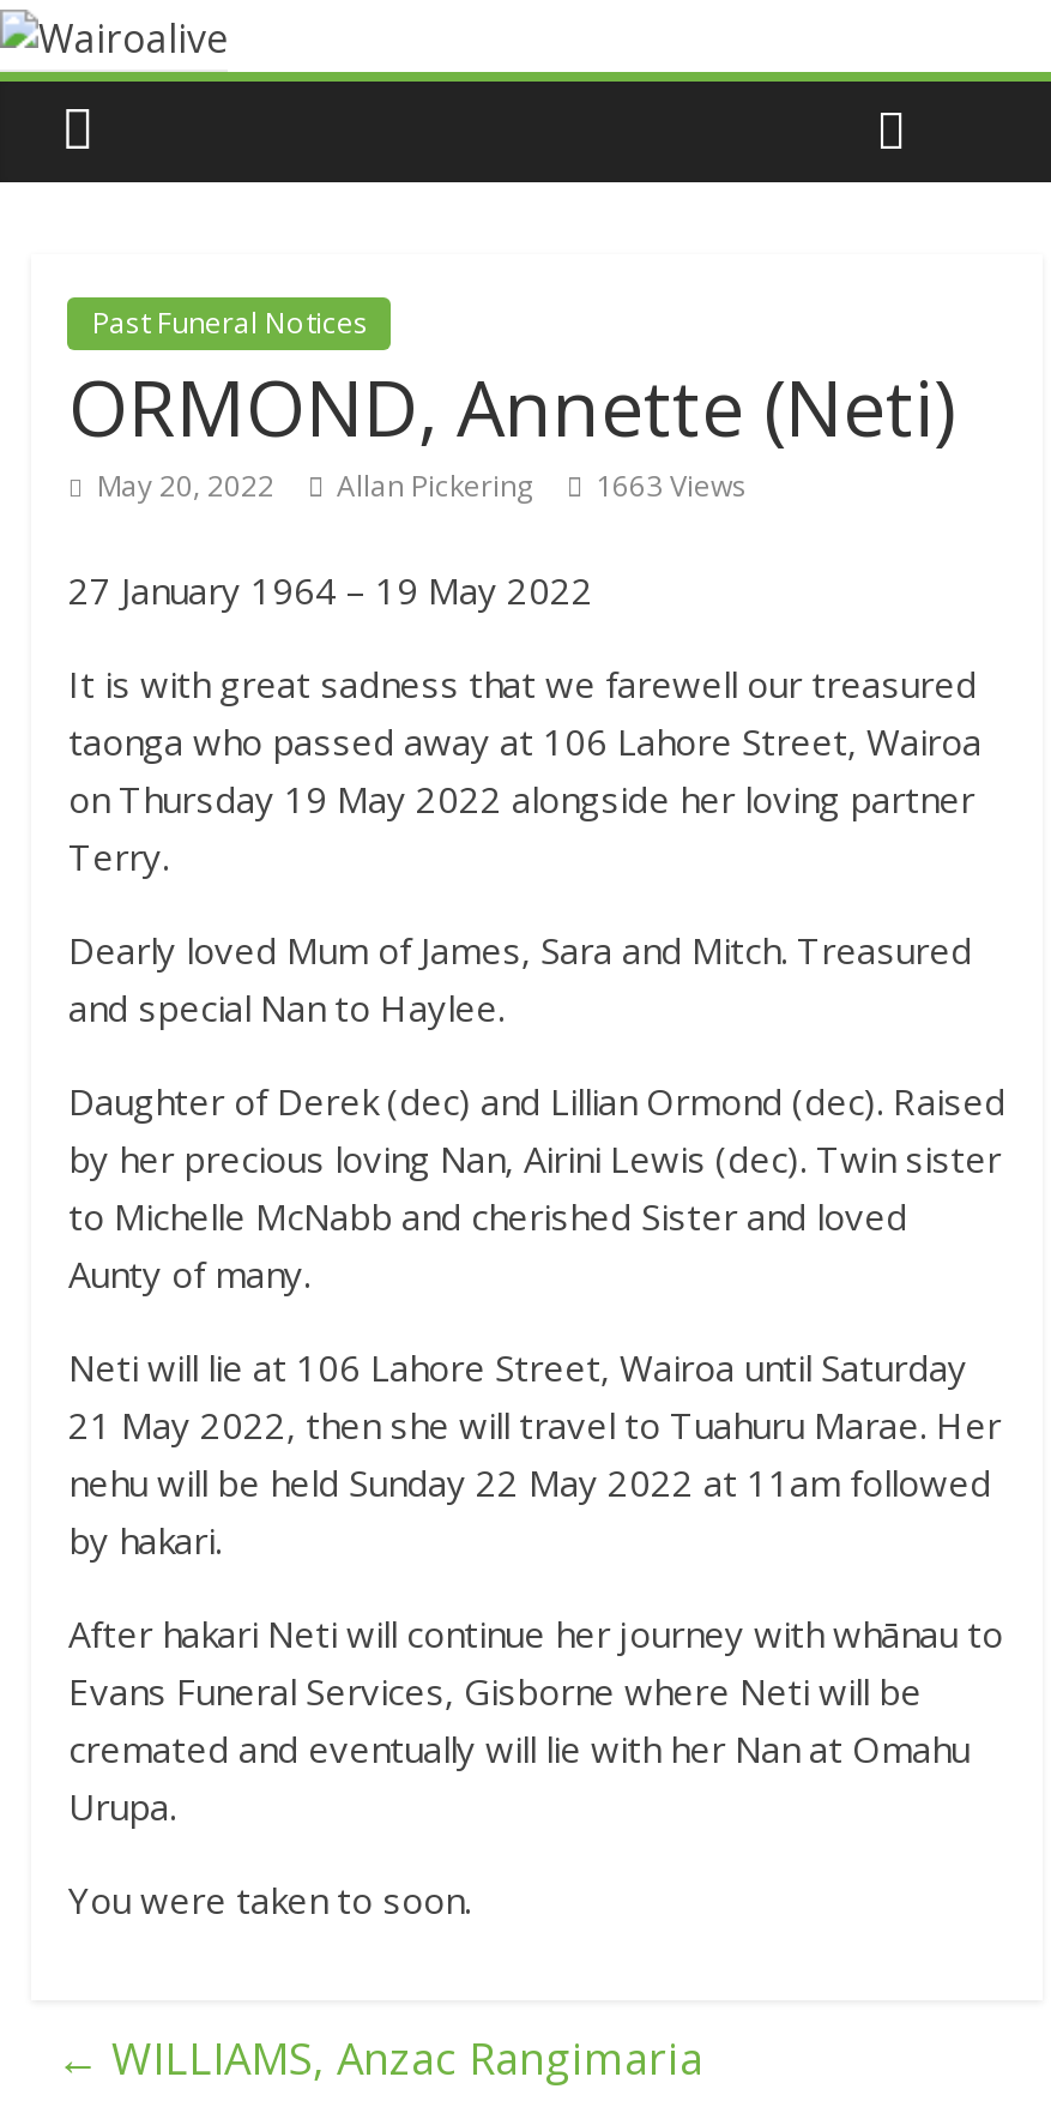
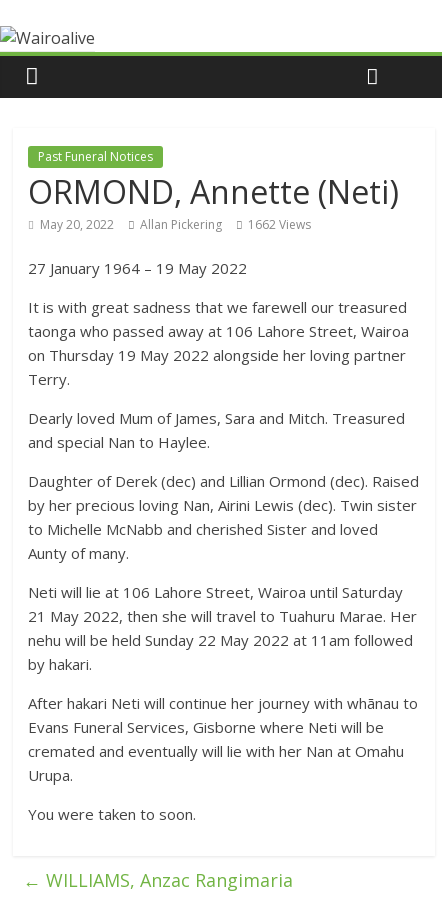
[97,465,746,506] May 20, 2022 Allan Pickering 1663 Views -> [40,216,311,233] May 20, 2022 Allan Pickering 1662 Views

